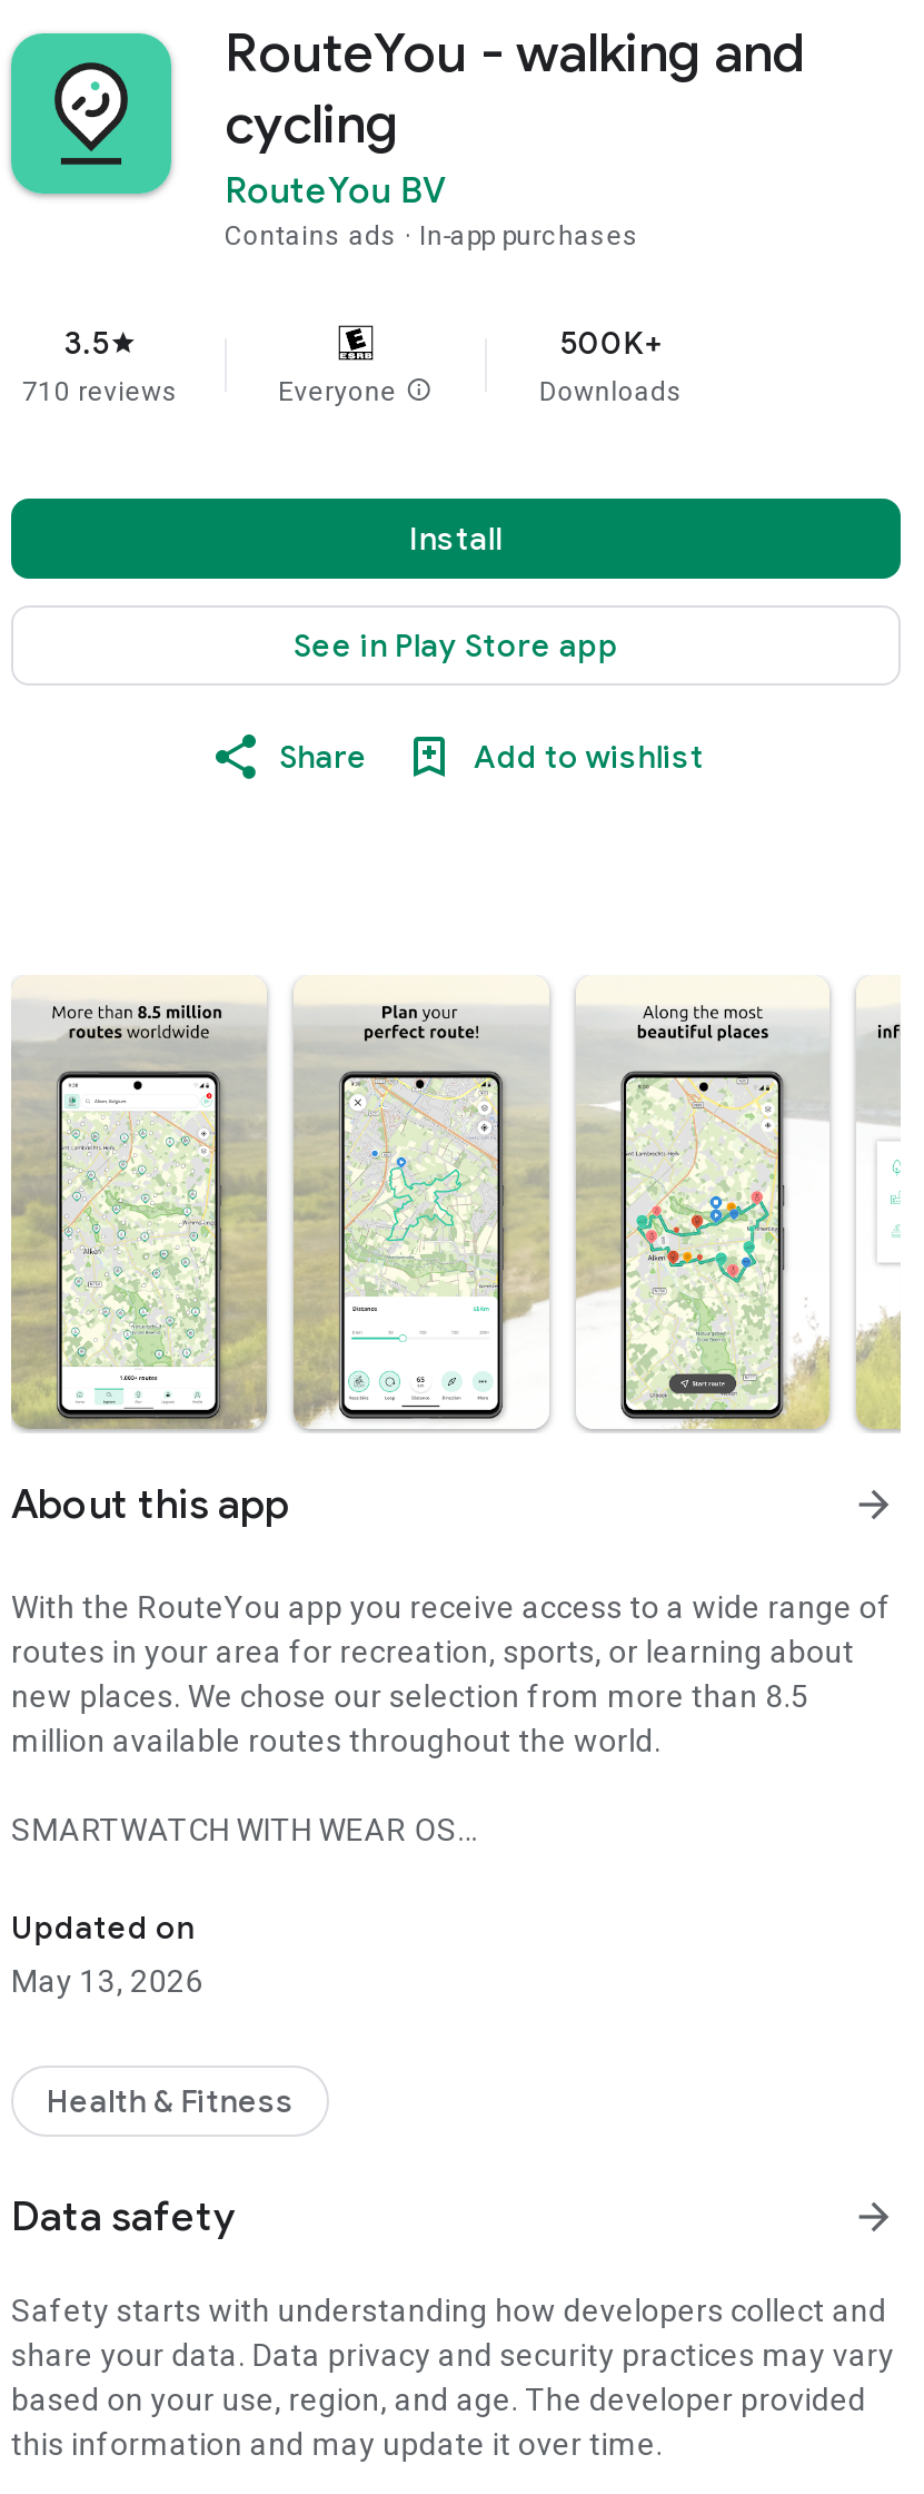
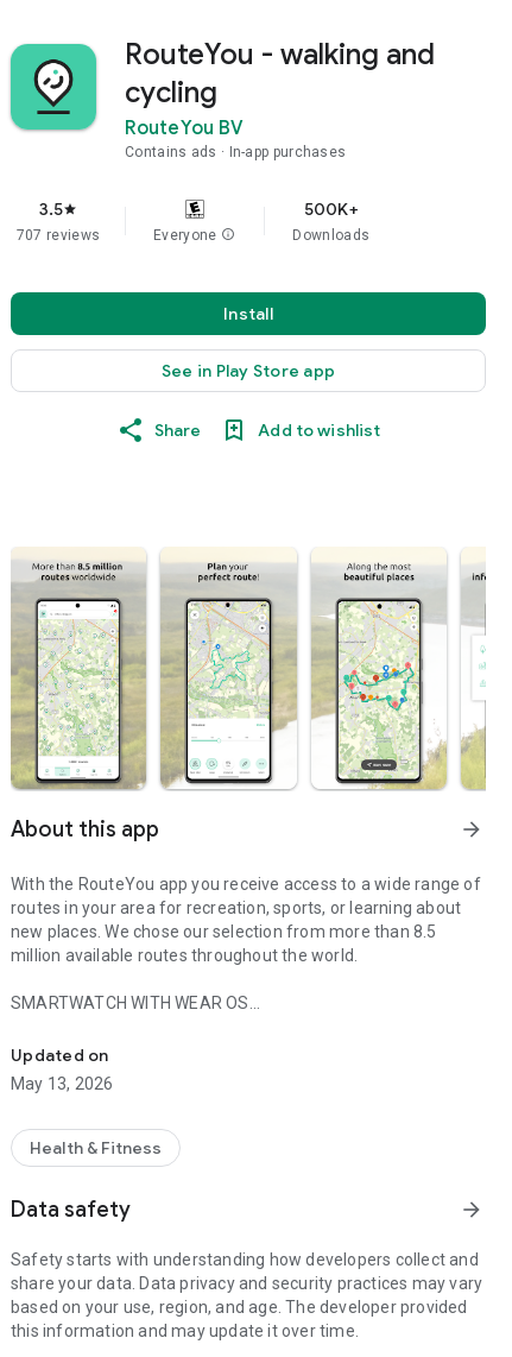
[22,376,178,407] 710 reviews -> [16,227,100,244] 707 reviews

